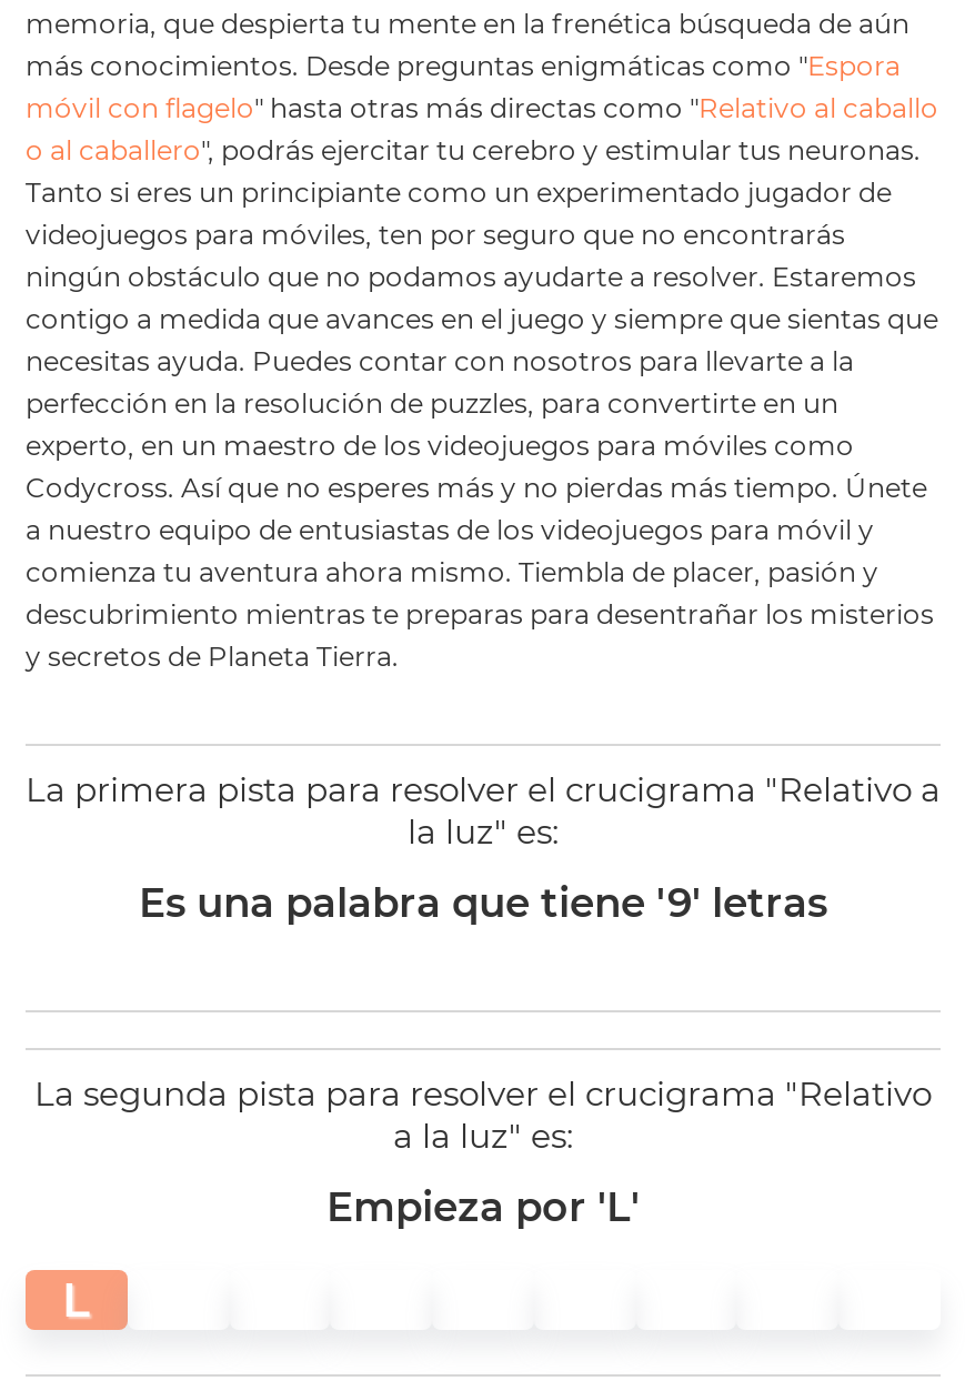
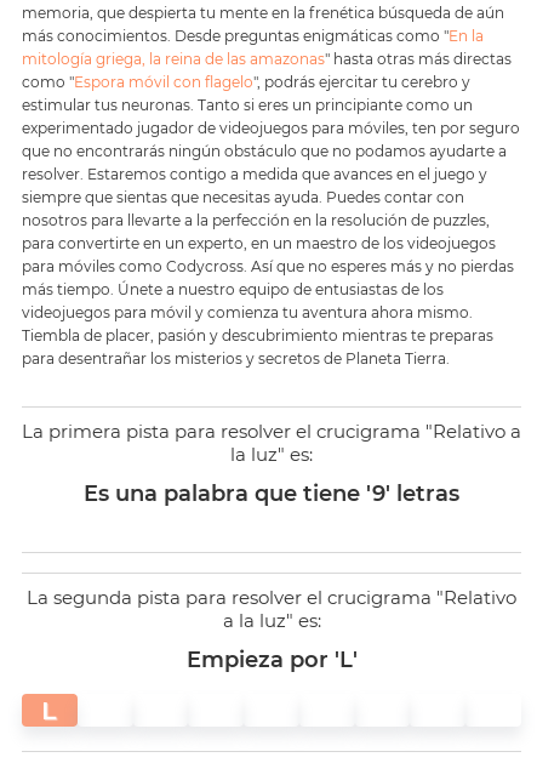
[26,49,938,673] más conocimientos. Desde preguntas enigmáticas como " Espora | móvil con flagelo" hasta otras más directas como " Relativo al caballo | o al caballero", podrás ejercitar tu cerebro y estimular tus neuronas. | Tanto si eres un principiante como un experimentado jugador de | videojuegos para móviles, ten por seguro que no encontrarás | ningún obstáculo que no podamos ayudarte a resolver. Estaremos | contigo a medida que avances en el juego y siempre que sientas que | necesitas ayuda. Puedes contar con nosotros para llevarte a la | perfección en la resolución de puzzles, para convertirte en un | experto, en un maestro de los videojuegos para móviles como | Codycross. Así que no esperes más y no pierdas más tiempo. Únete | a nuestro equipo de entusiastas de los videojuegos para móvil y | comienza tu aventura ahora mismo. Tiembla de placer, pasión y | descubrimiento mientras te preparas para desentrañar los misterios | y secretos de Planeta Tierra. -> [22,27,520,368] más conocimientos. Desde preguntas enigmáticas como " En la | mitología griega, la reina de las amazonas" hasta otras más directas | como " Espora móvil con flagelo", podrás ejercitar tu cerebro y | estimular tus neuronas. Tanto si eres un principiante como un | experimentado jugador de videojuegos para móviles, ten por seguro | que no encontrarás ningún obstáculo que no podamos ayudarte a | resolver. Estaremos contigo a medida que avances en el juego y | siempre que sientas que necesitas ayuda. Puedes contar con | nosotros para llevarte a la perfección en la resolución de puzzles, | para convertirte en un experto, en un maestro de los videojuegos | para móviles como Codycross. Así que no esperes más y no pierdas | más tiempo. Únete a nuestro equipo de entusiastas de los | videojuegos para móvil y comienza tu aventura ahora mismo. | Tiembla de placer, pasión y descubrimiento mientras te preparas | para desentrañar los misterios y secretos de Planeta Tierra.

